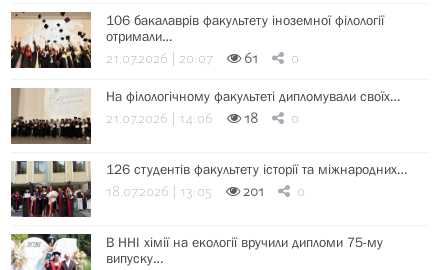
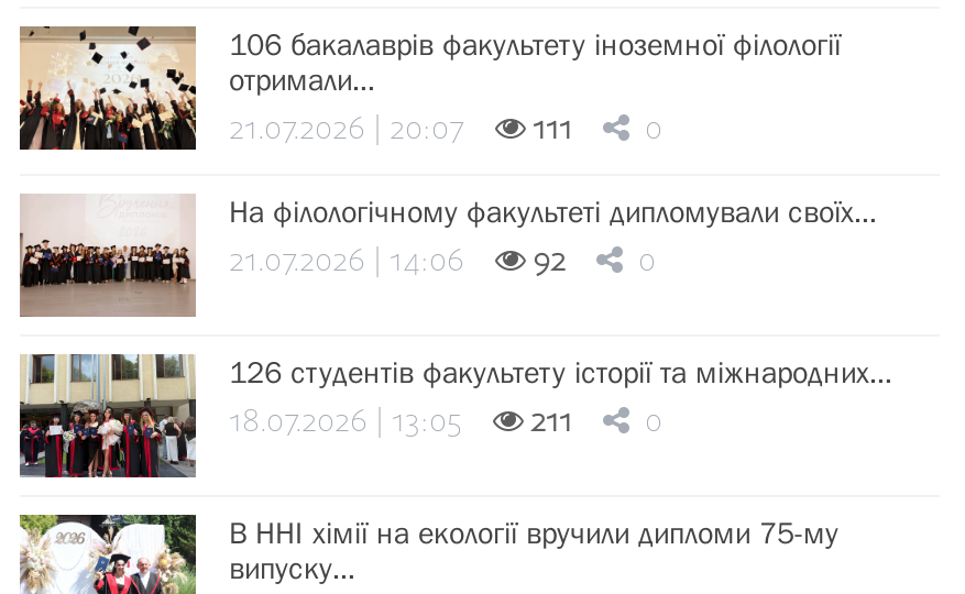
[244,49,258,70] 61 -> [533,108,572,154] 111
[10,88,92,143] [image] -> [18,196,196,317] [image]
[244,109,258,130] 18 -> [533,240,566,286] 92
[243,182,264,203] 201 -> [530,400,572,446] 211

